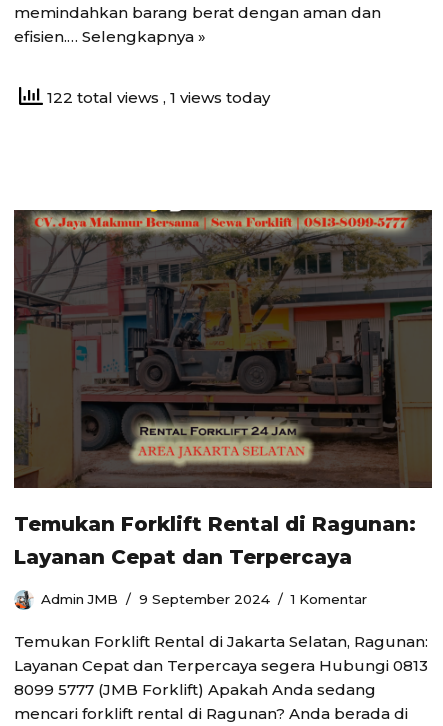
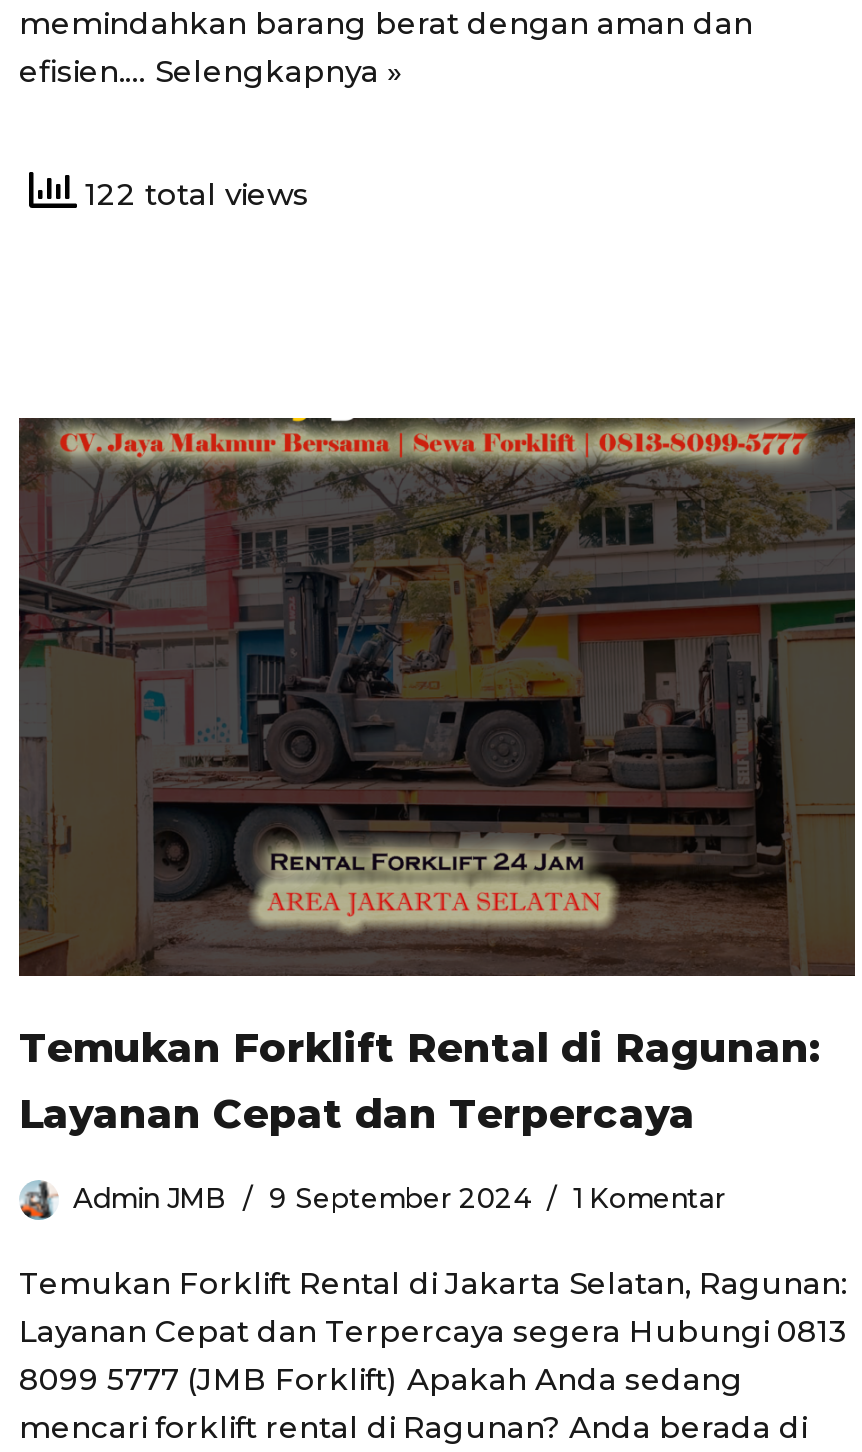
[43,88,270,107] 122 total views, 1 views today -> [77,176,309,214] 122 total views

